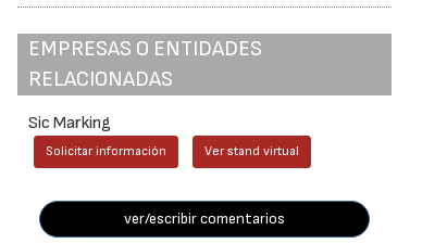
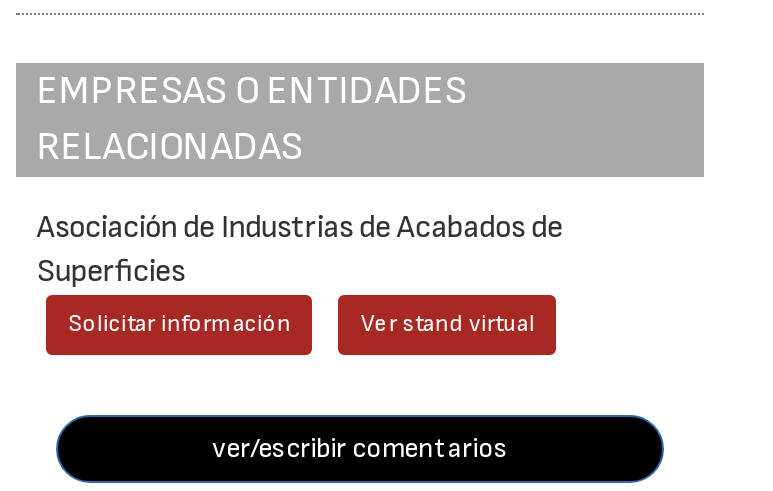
[29,112,111,133] Sic Marking -> [37,208,563,290] Asociación de Industrias de Acabados de | Superficies

